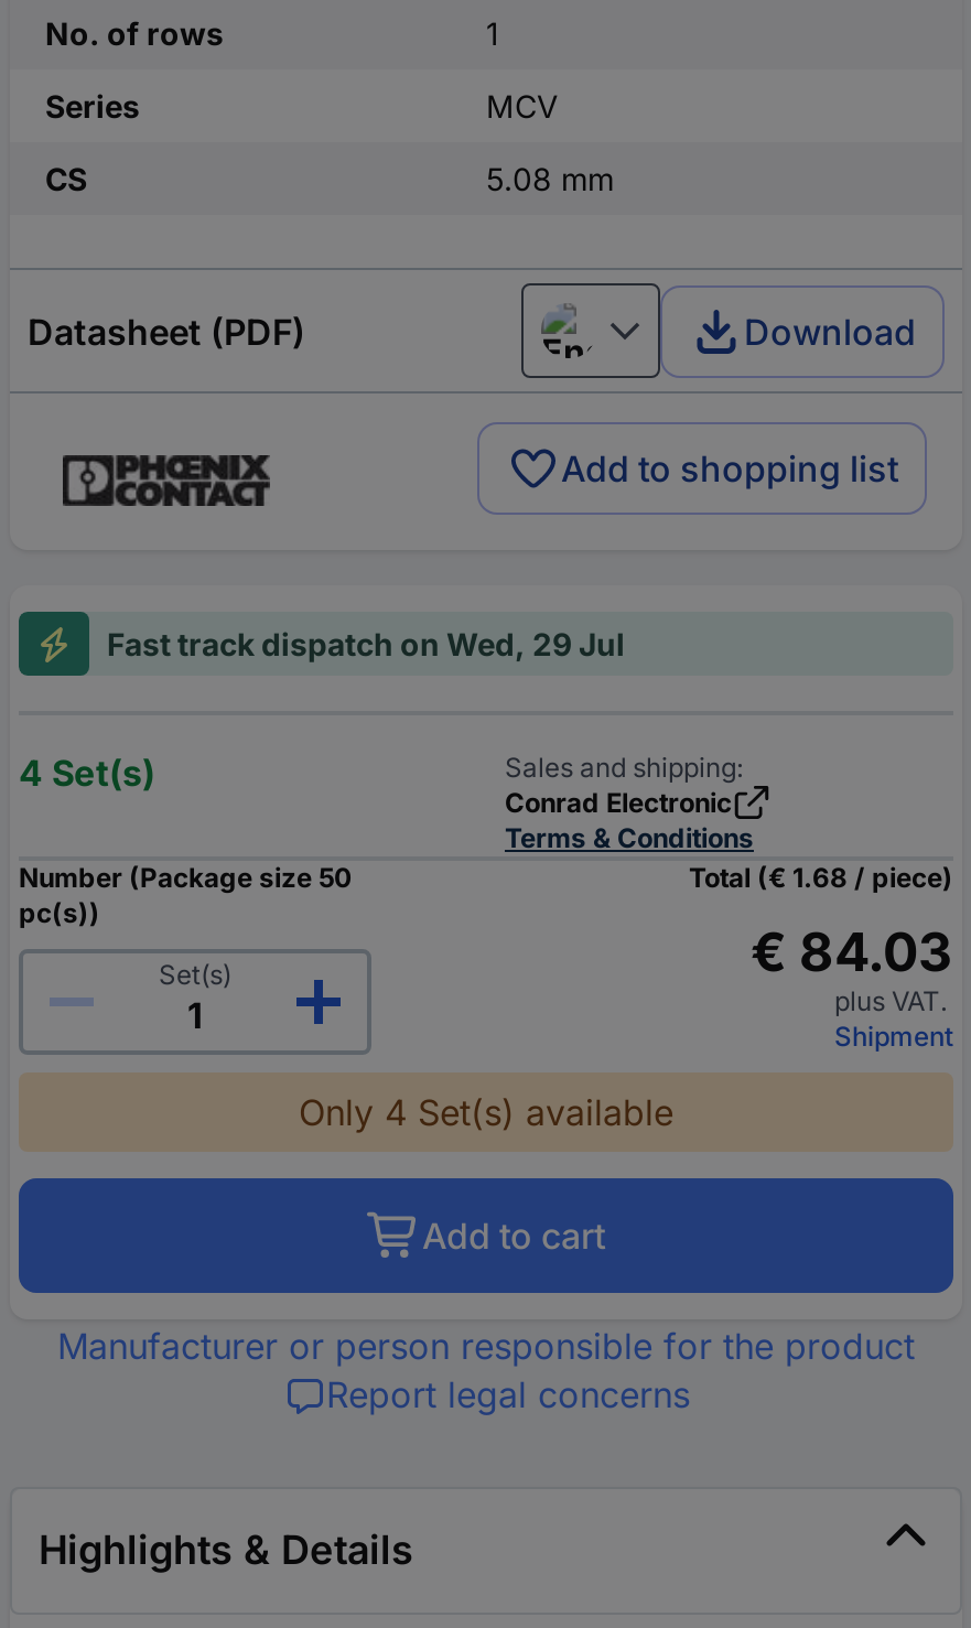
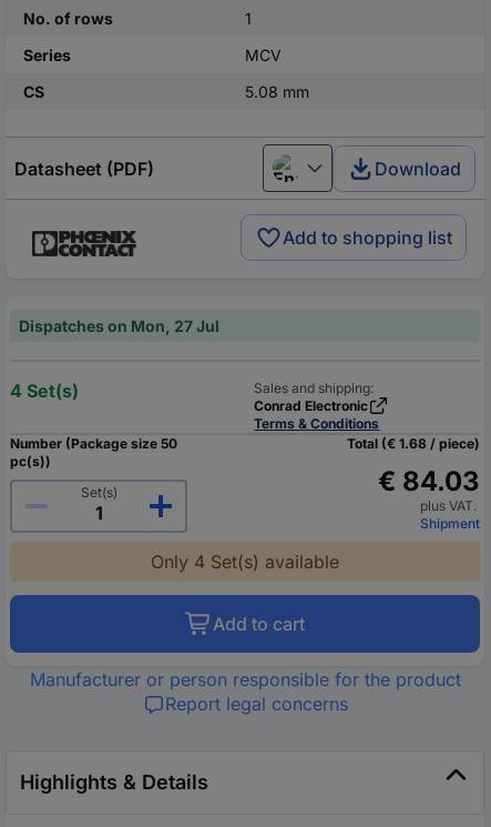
[107,625,625,662] Fast track dispatch on Wed, 29 Jul -> [19,316,219,335] Dispatches on Mon, 27 Jul

